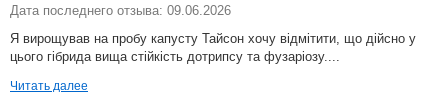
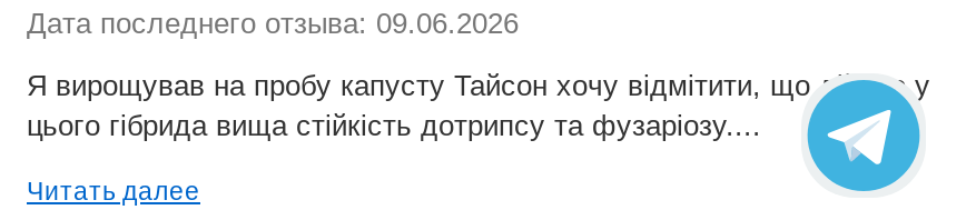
none -> [804,109,924,196] [image]

